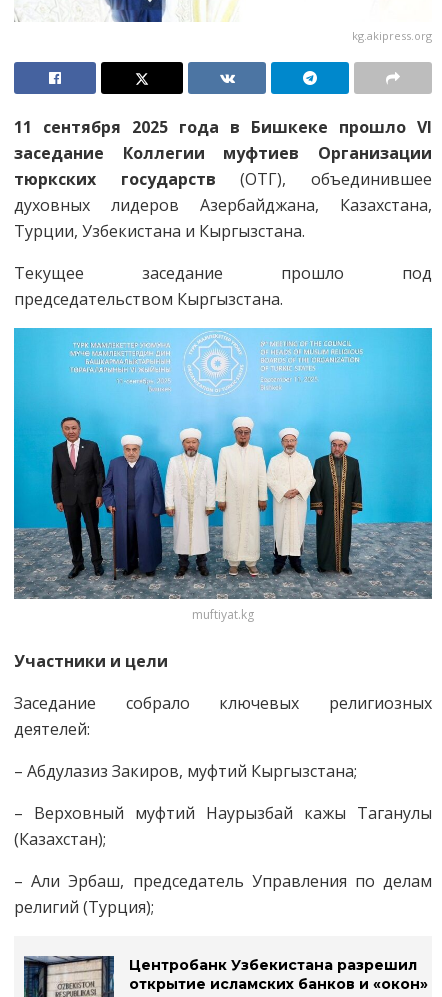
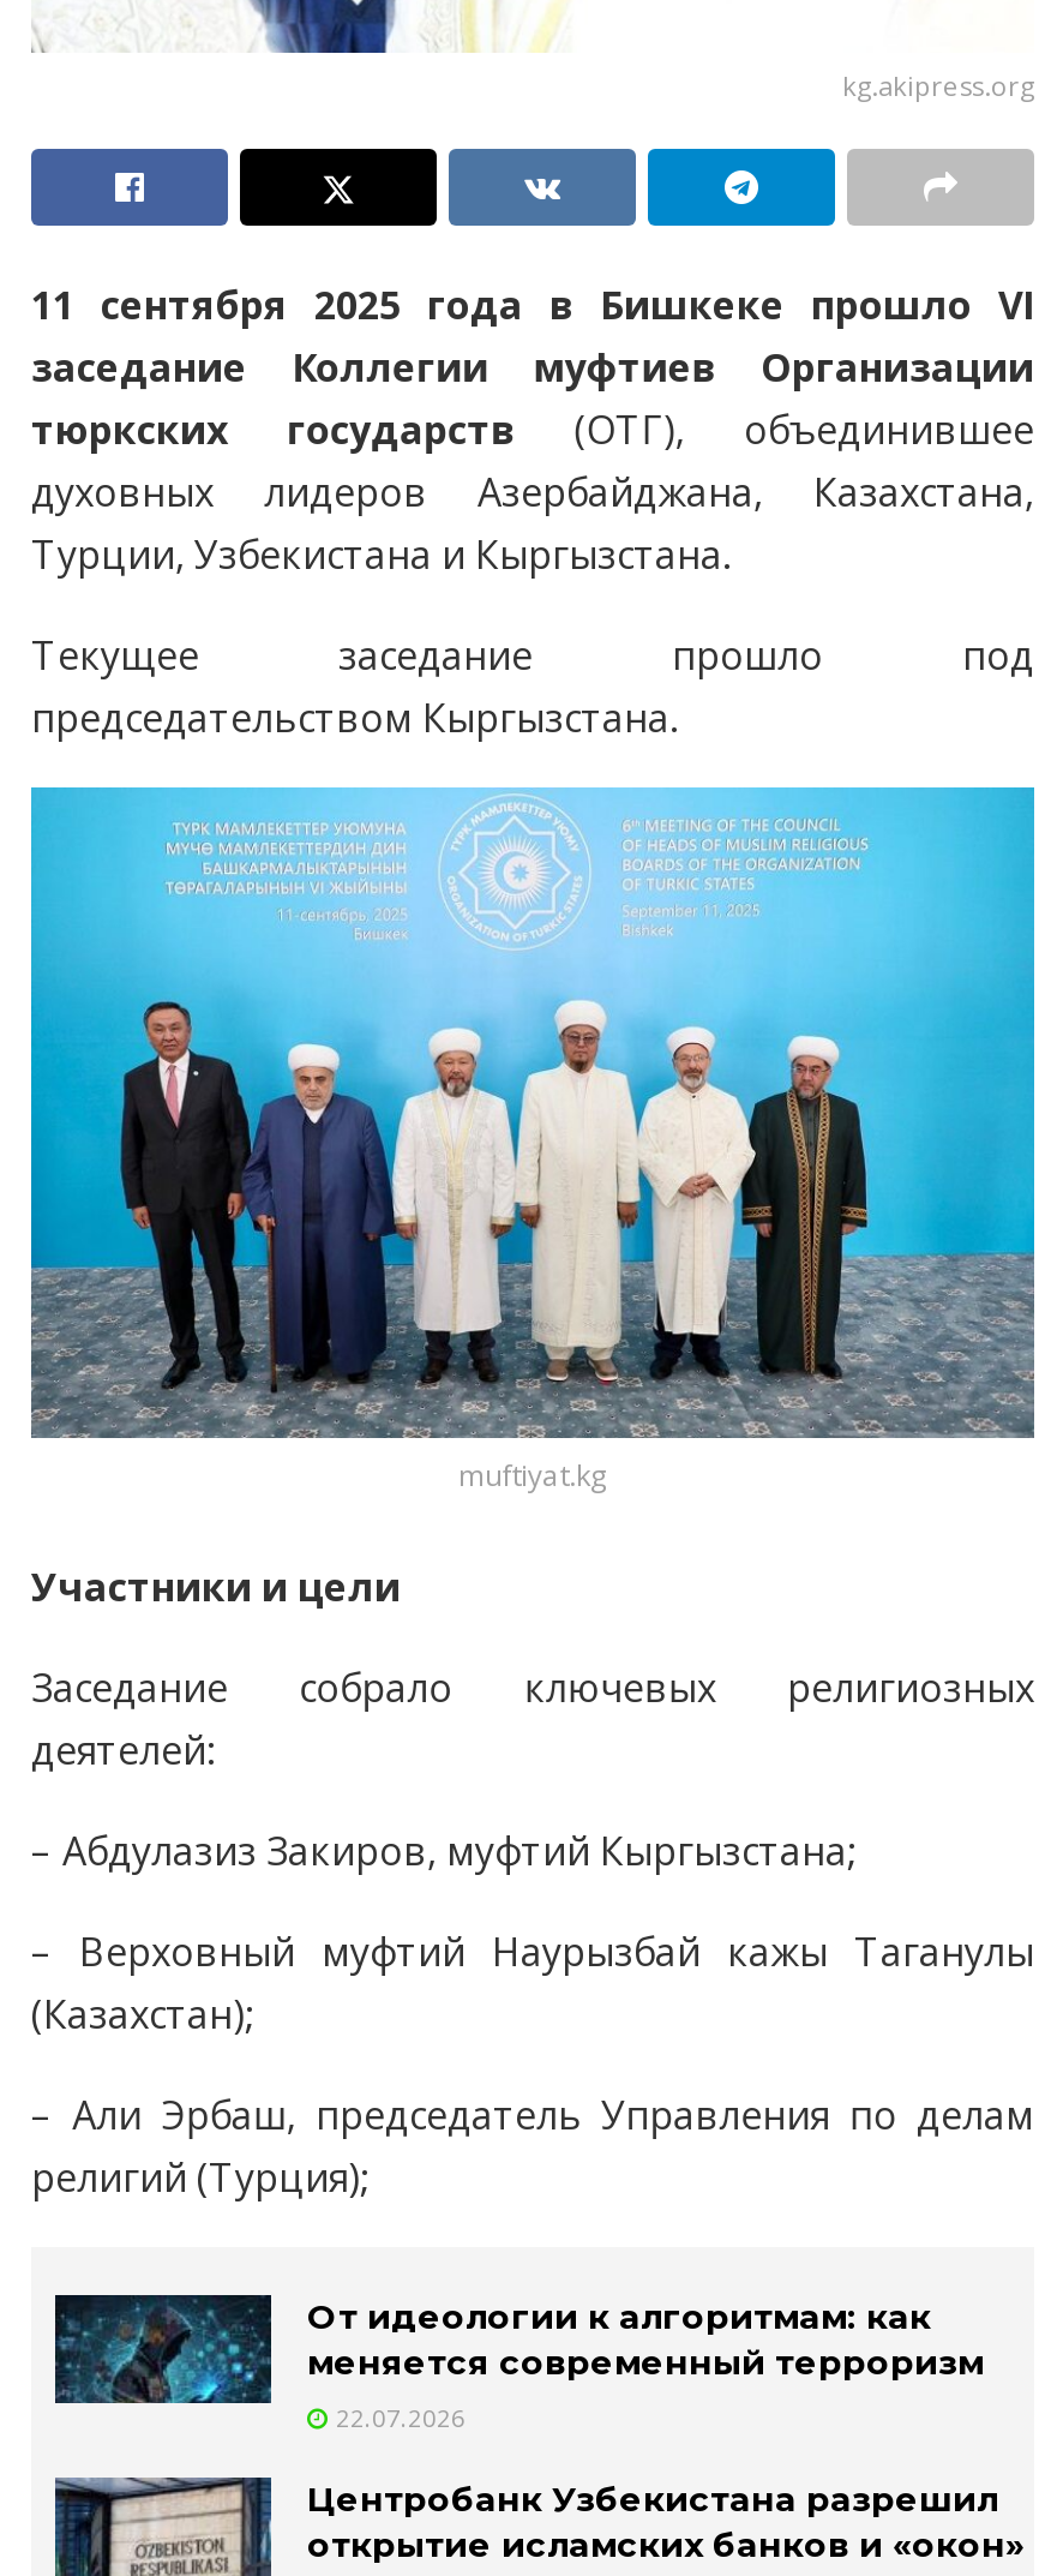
none -> [55,2295,984,2435] [image] | От идеологии к алгоритмам: как | меняется современный терроризм | 22.07.2026

